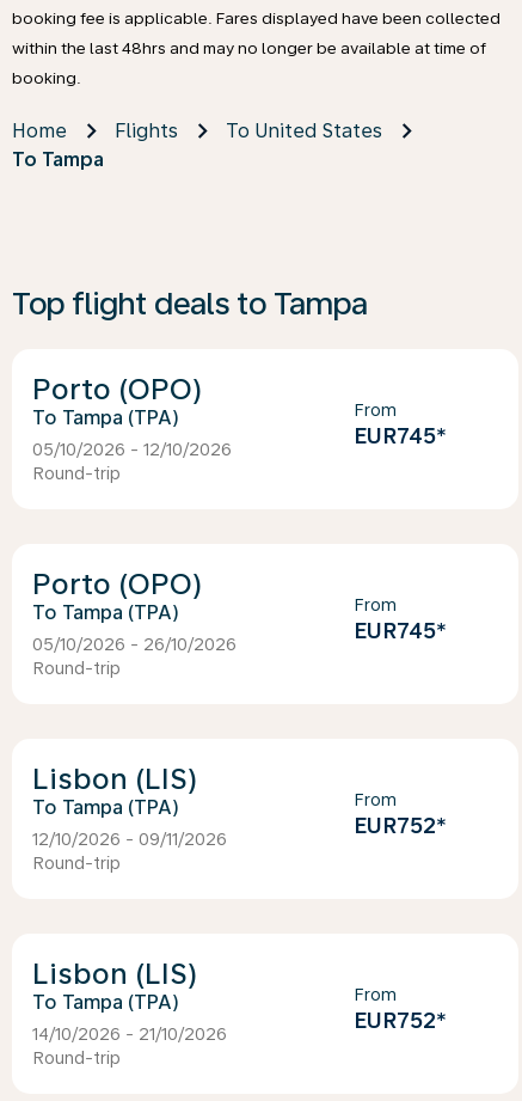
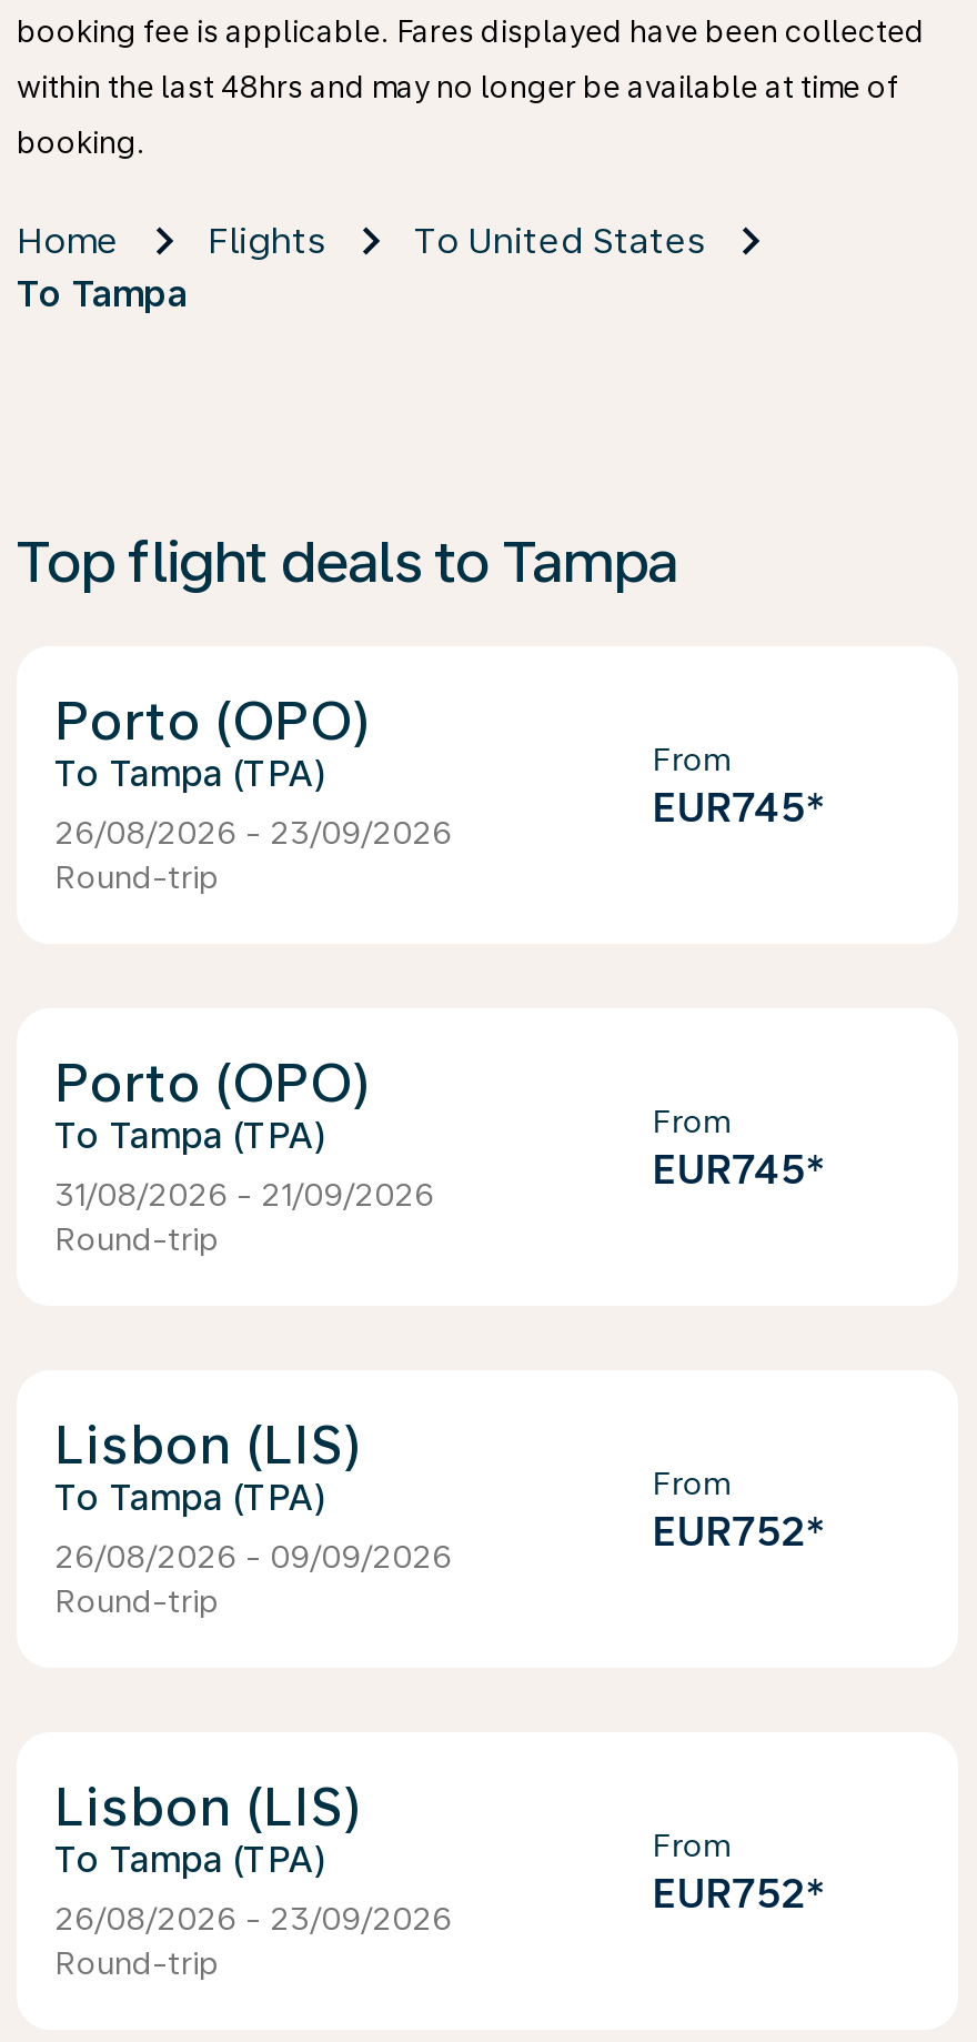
[32,440,232,459] 05/10/2026 - 12/10/2026 -> [54,815,452,851] 26/08/2026 - 23/09/2026
[32,635,237,654] 05/10/2026 - 26/10/2026 -> [54,1177,434,1213] 31/08/2026 - 21/09/2026
[32,830,227,849] 12/10/2026 - 09/11/2026 -> [54,1539,452,1575] 26/08/2026 - 09/09/2026
[32,1024,227,1044] 14/10/2026 - 21/10/2026 -> [54,1901,452,1937] 26/08/2026 - 23/09/2026

